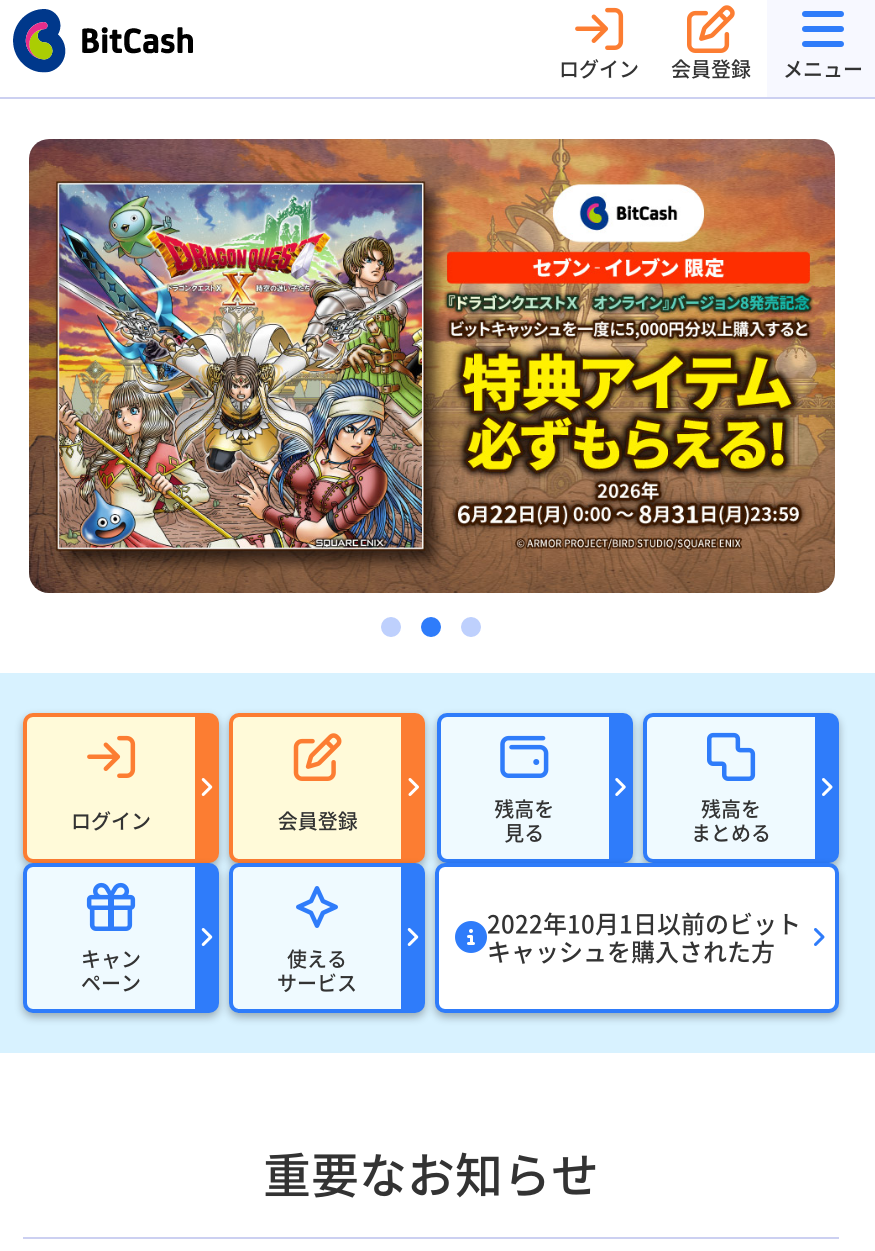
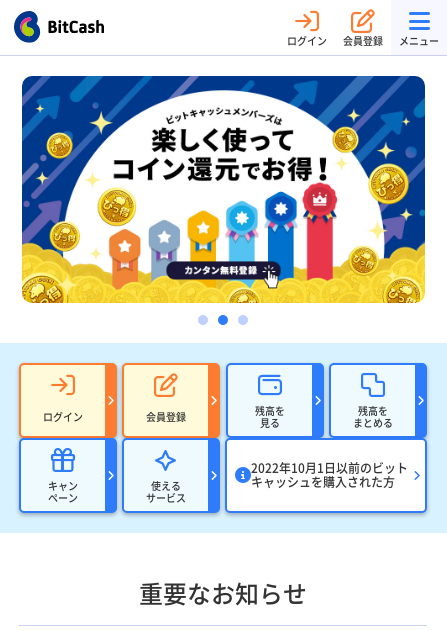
[27,137,837,595] [image] -> [21,75,426,304] [image]

